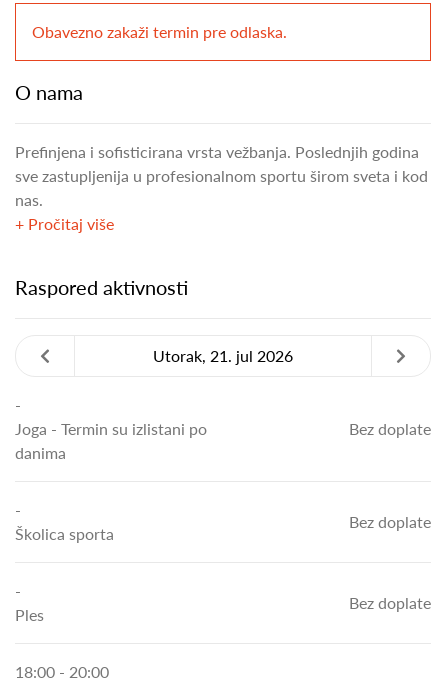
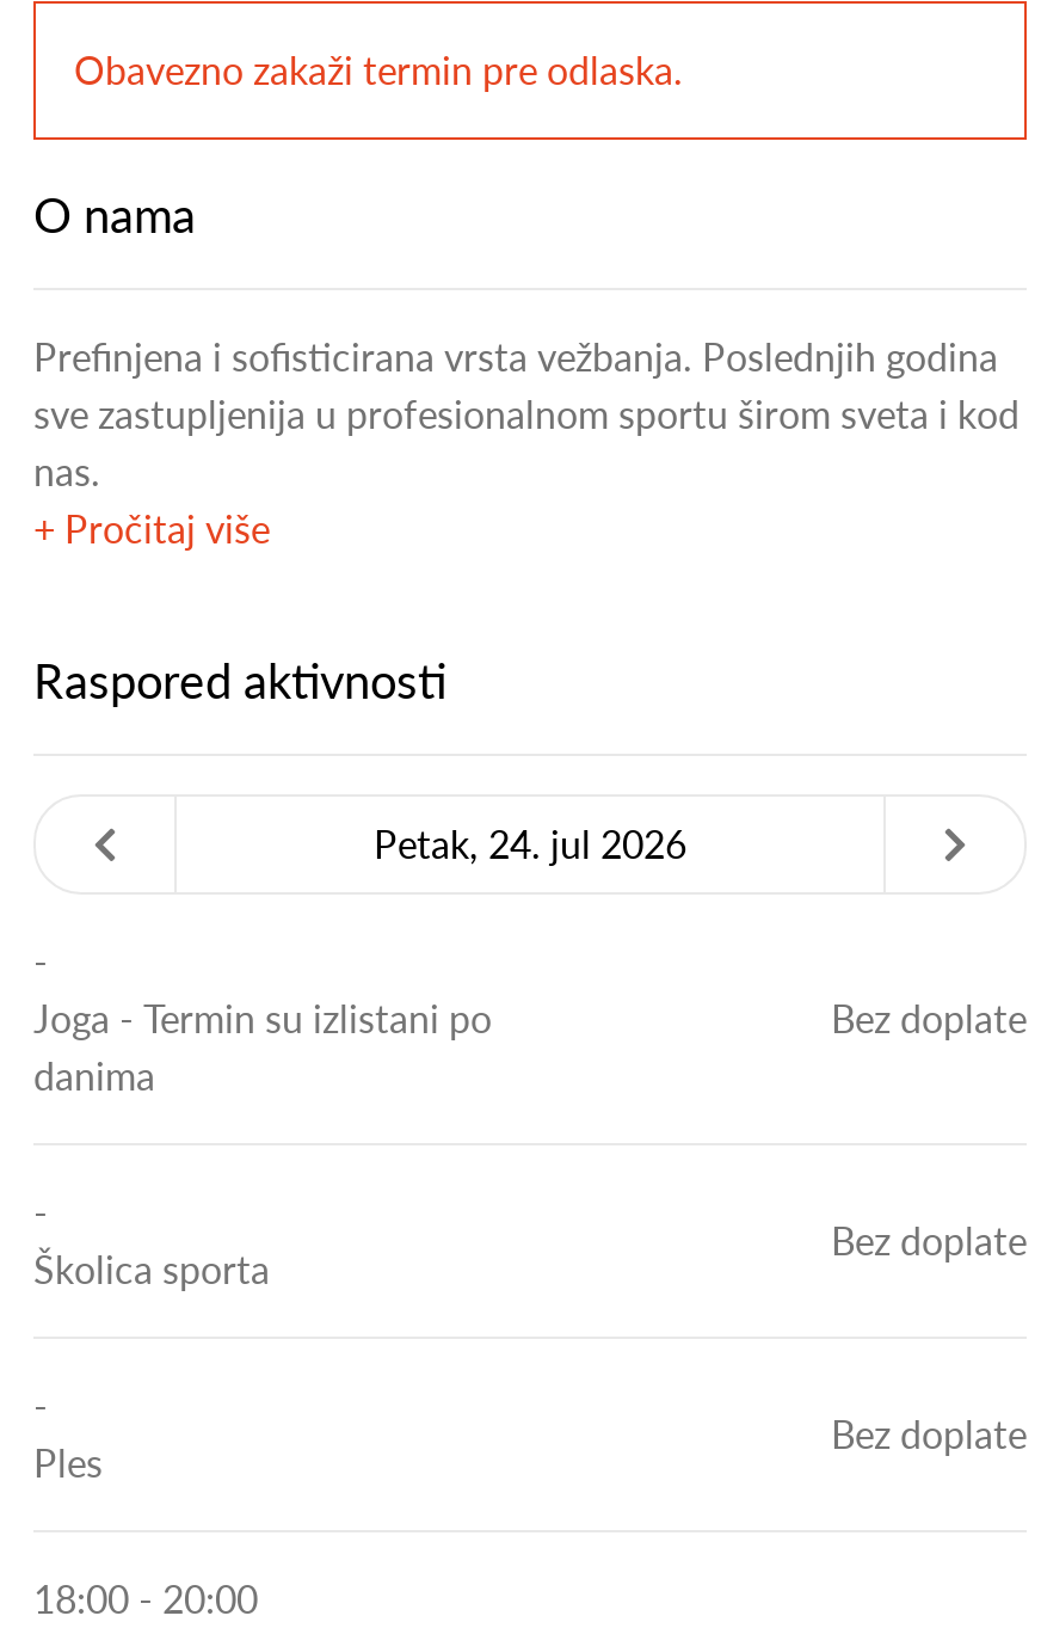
[153,346,293,365] Utorak, 21. jul 2026 -> [374,821,686,866] Petak, 24. jul 2026

